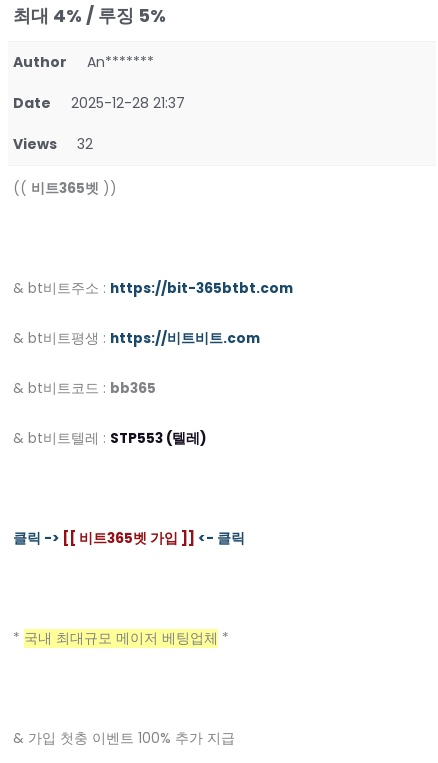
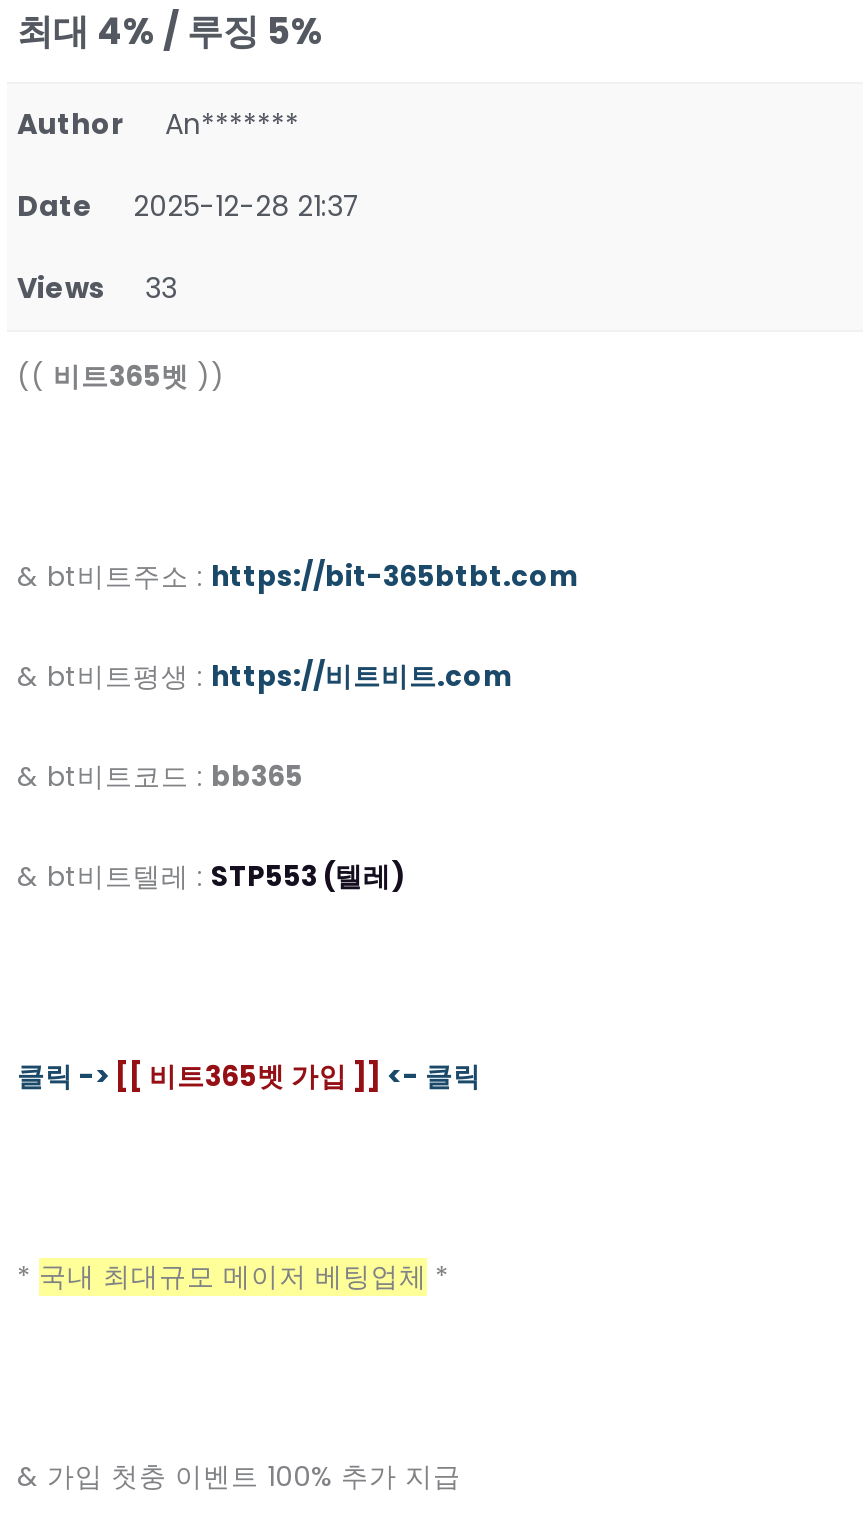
[13,134,93,154] Views 32 -> [17,268,177,308] Views 33

